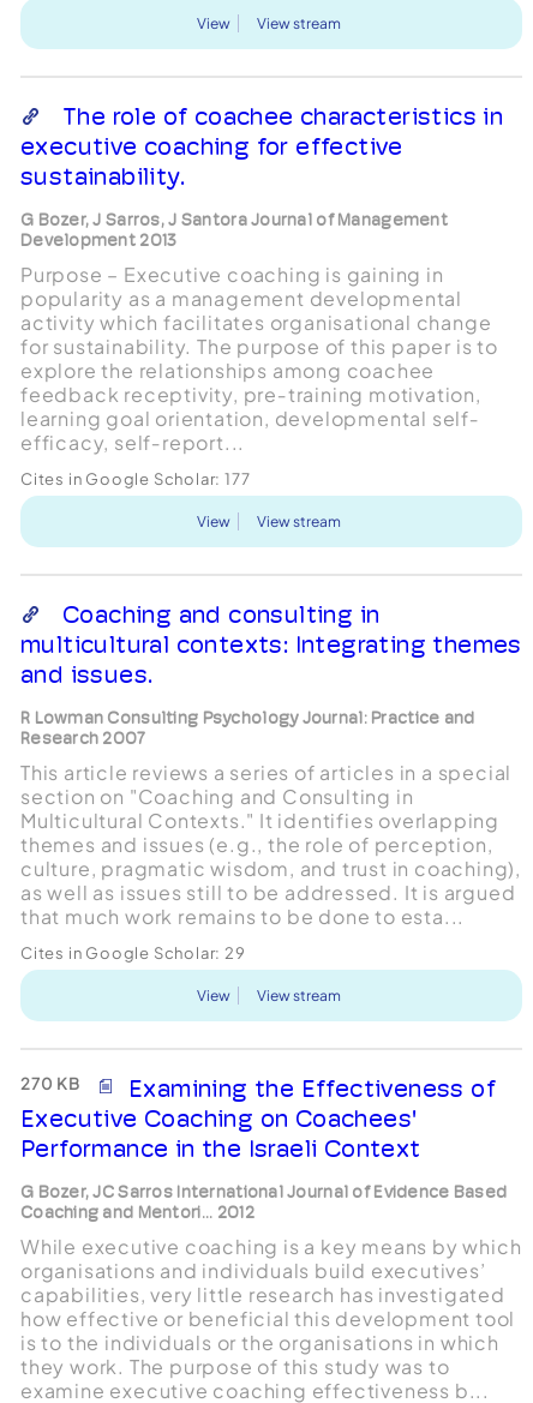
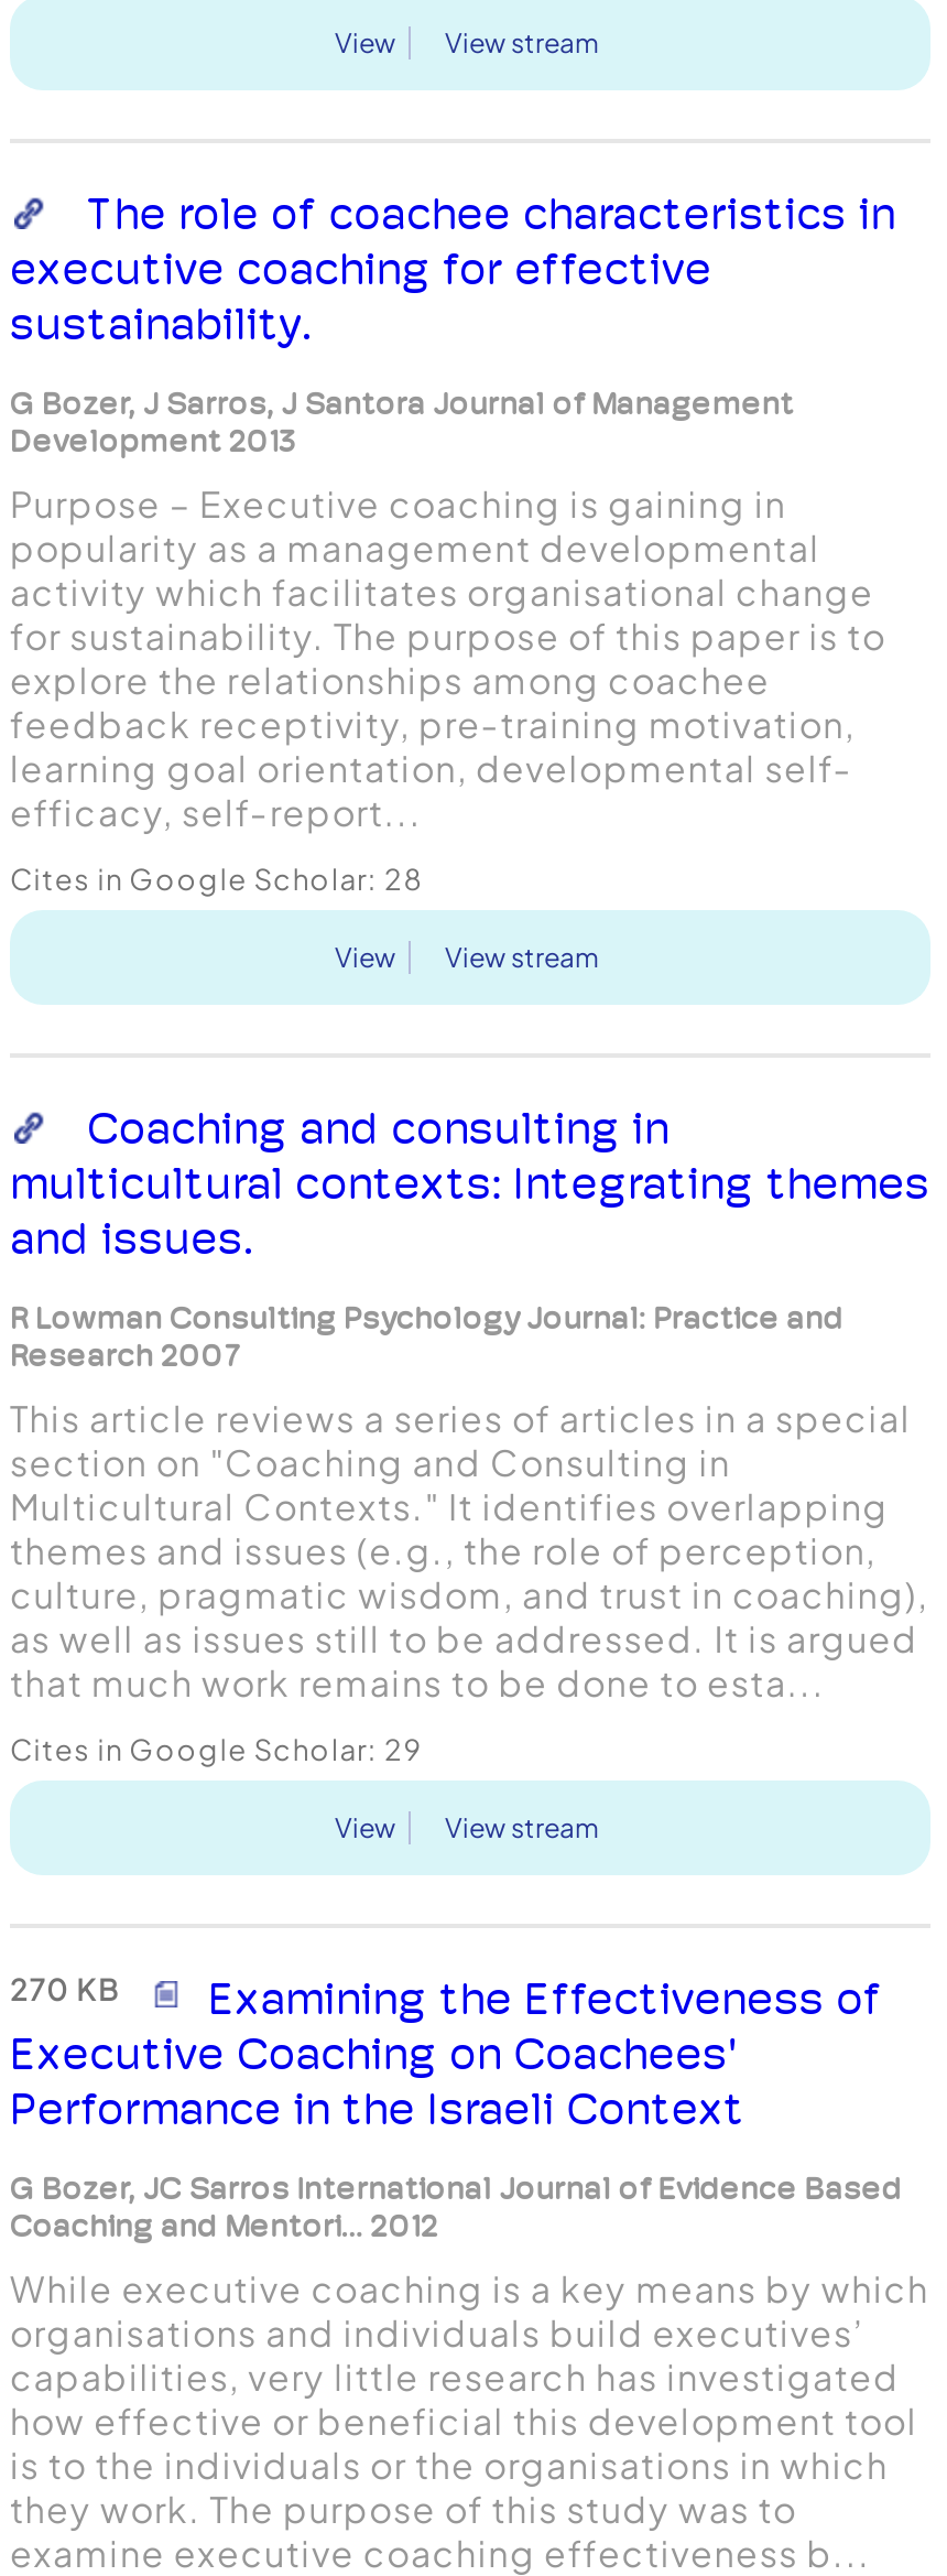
[20,469,250,488] Cites in Google Scholar: 177 -> [10,861,423,896] Cites in Google Scholar: 28

